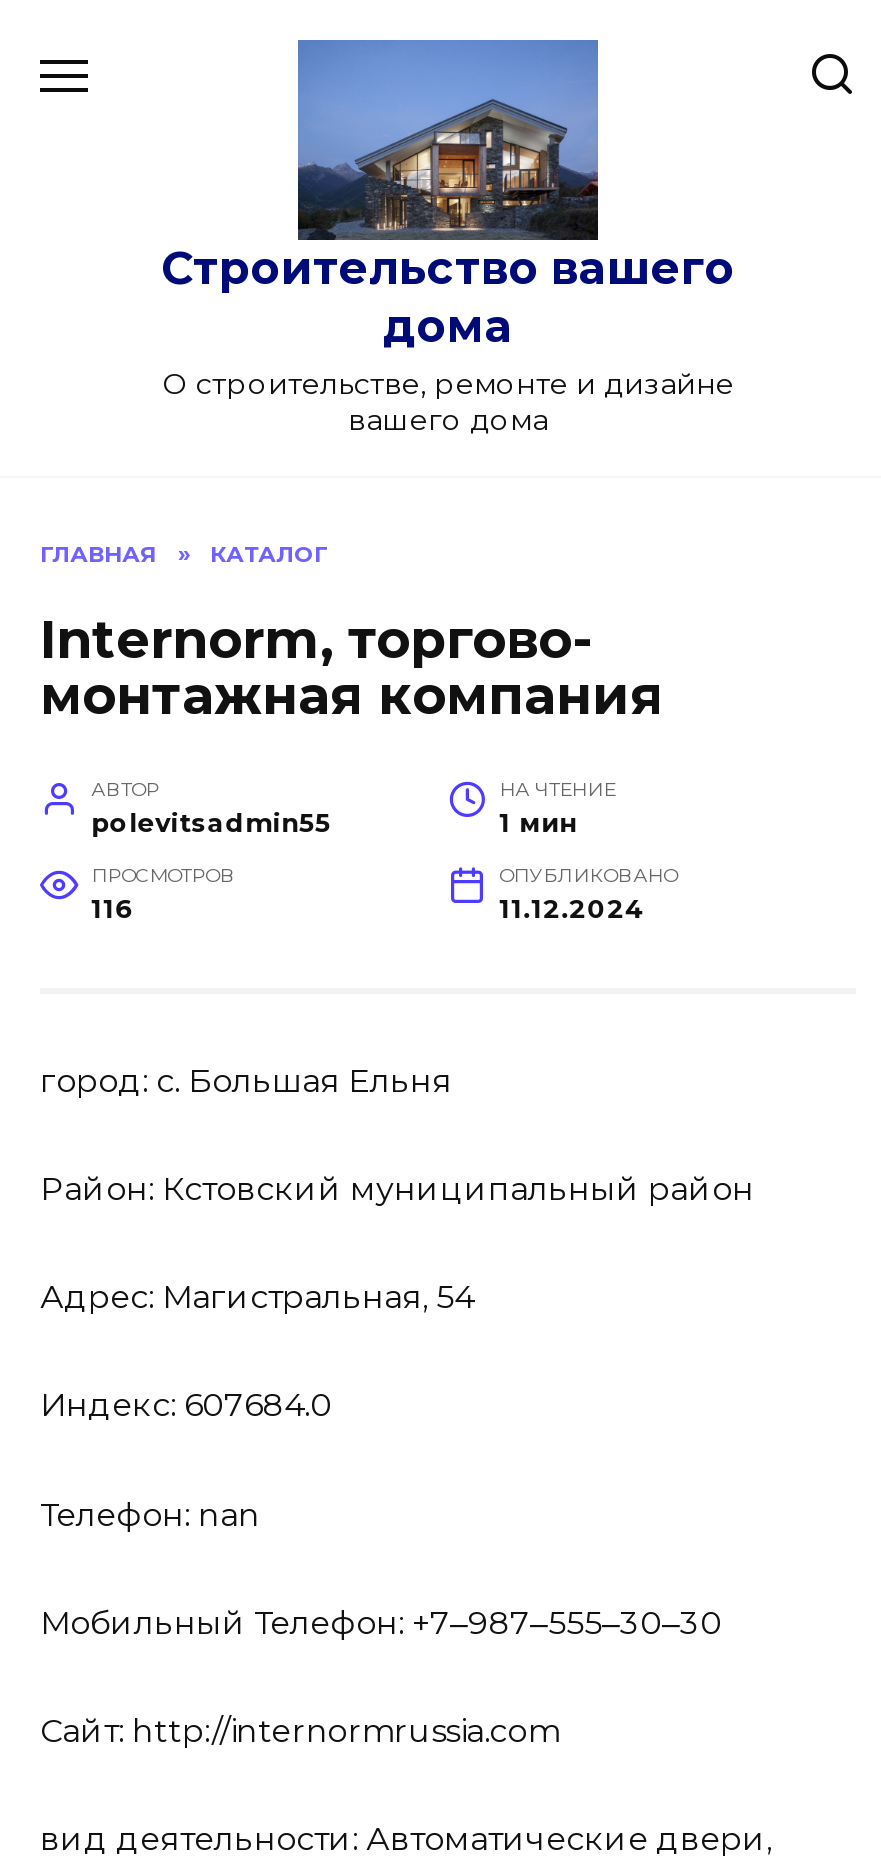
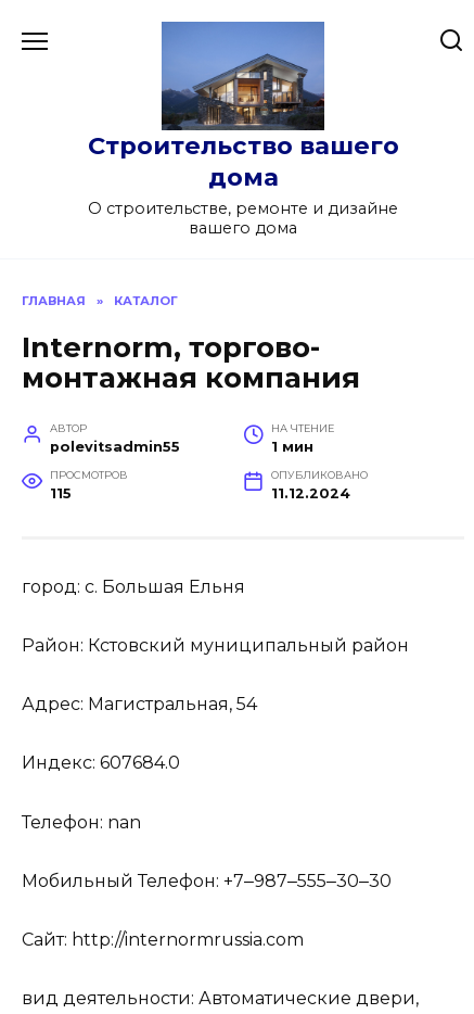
[91,894,133,924] 116 -> [49,485,71,501] 115

